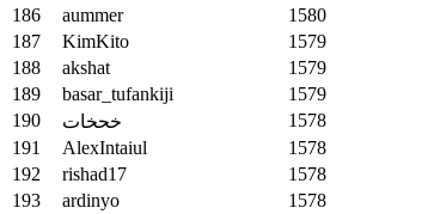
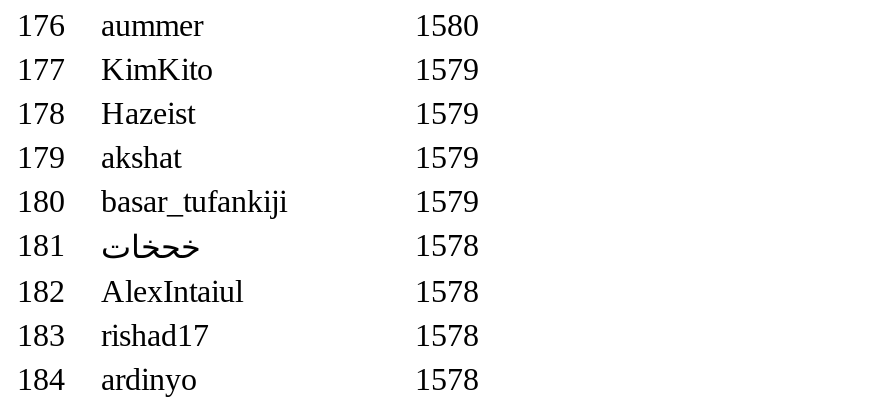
[12,5,123,25] 186 aummer -> [17,8,203,42] 176 aummer
[12,31,129,51] 187 KimKito -> [17,52,213,86] 177 KimKito
[12,57,41,78] 188 -> [17,96,479,174] 178 | Hazeist | 1579 | 179
[12,84,173,104] 189 basar_tufankiji -> [17,184,287,218] 180 basar_tufankiji
[12,110,41,130] 190 -> [17,228,65,262] 181
[12,137,147,158] 191 AlexIntaiul -> [17,274,243,308] 182 AlexIntaiul
[12,164,127,184] 192 rishad17 -> [17,318,209,352] 183 rishad17
[12,190,120,210] 193 ardinyo -> [17,362,197,396] 184 ardinyo

